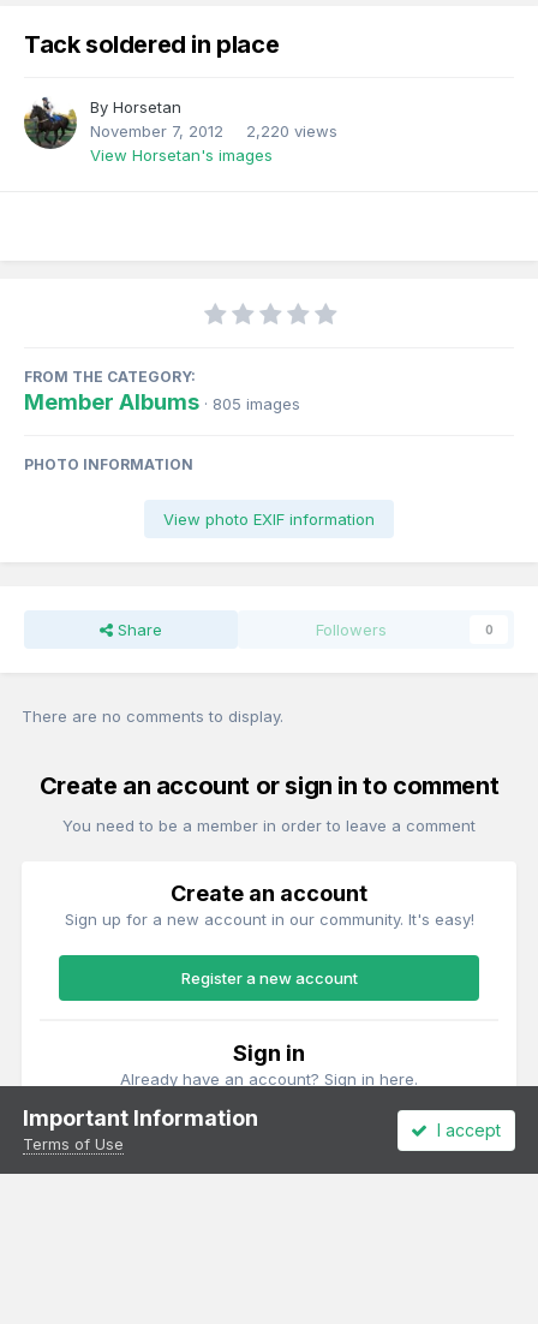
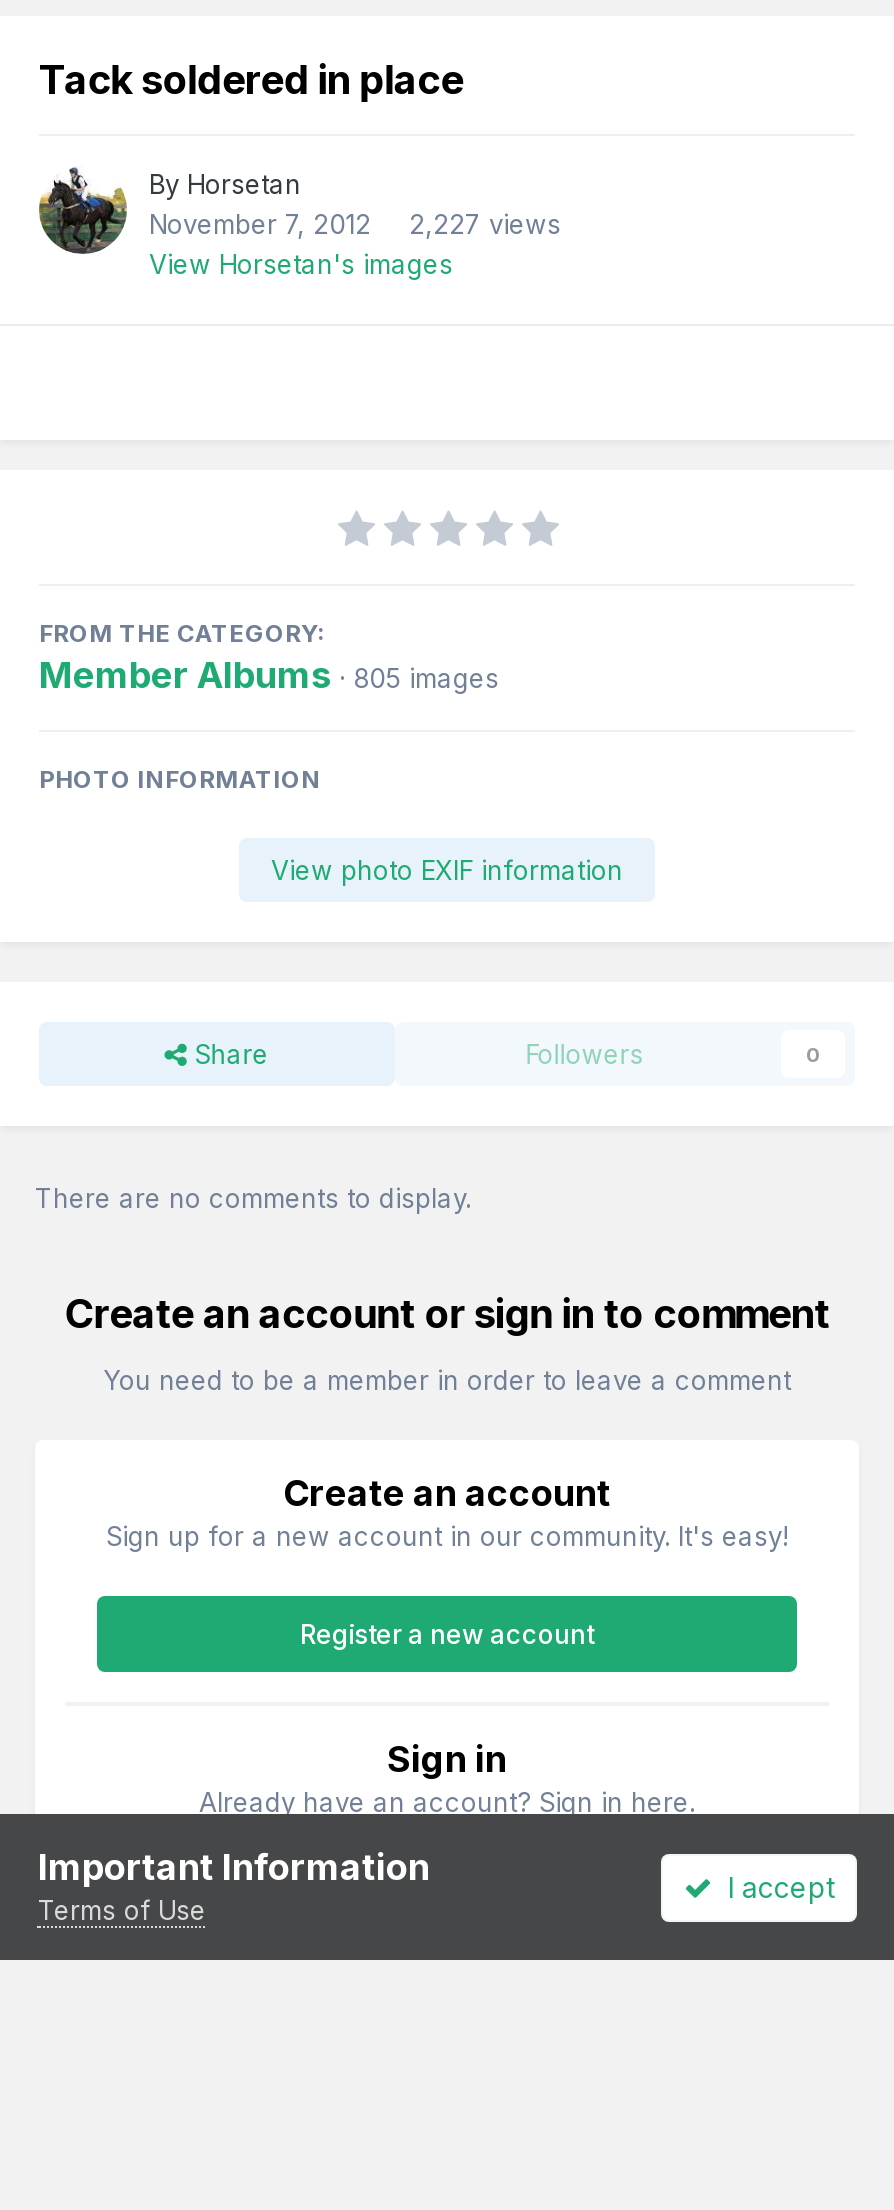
[90,122,337,141] November 7, 2012 2,220 views -> [149,208,561,240] November 7, 2012 2,227 views

